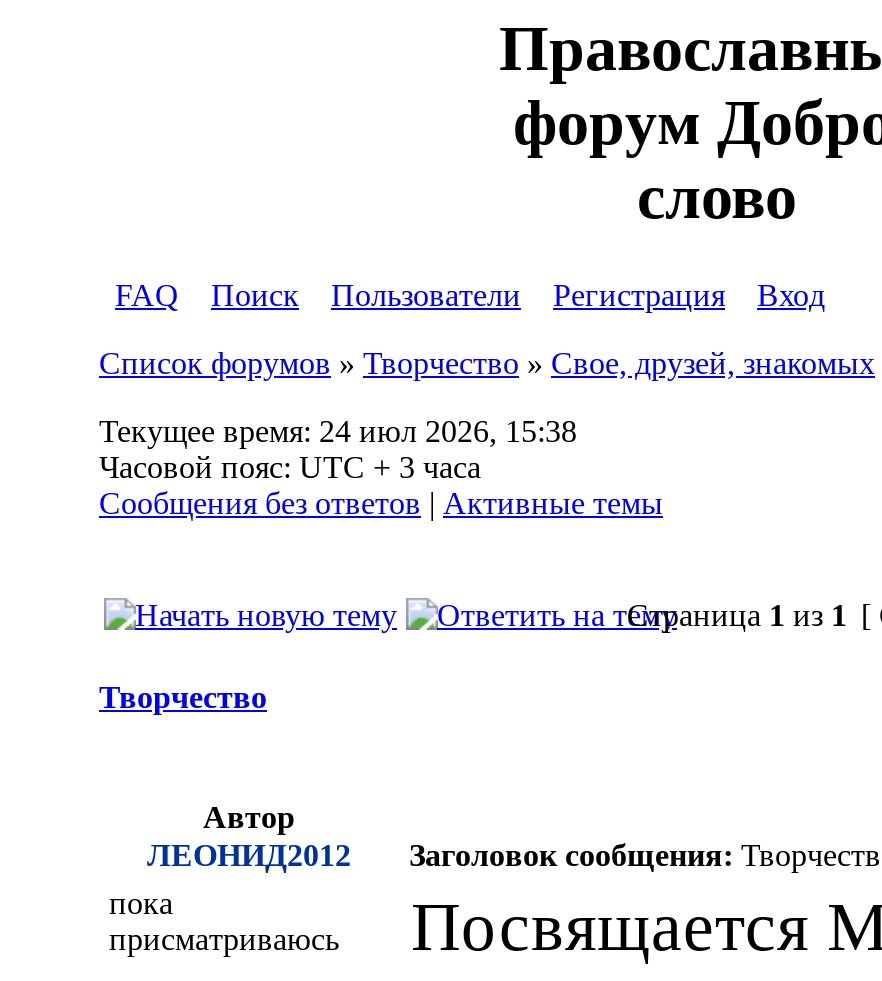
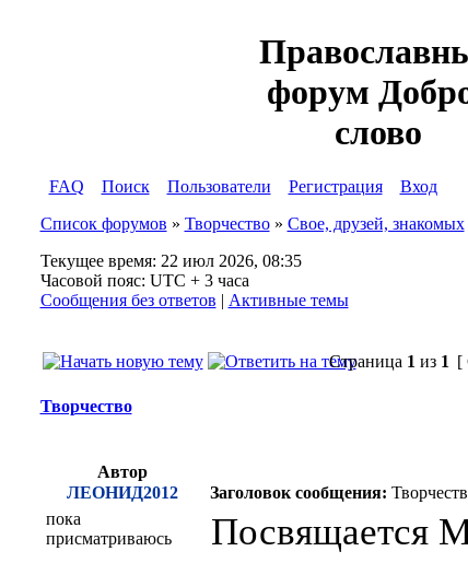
[99,414,577,448] Текущее время: 24 июл 2026, 15:38 -> [40,251,301,270] Текущее время: 22 июл 2026, 08:35

